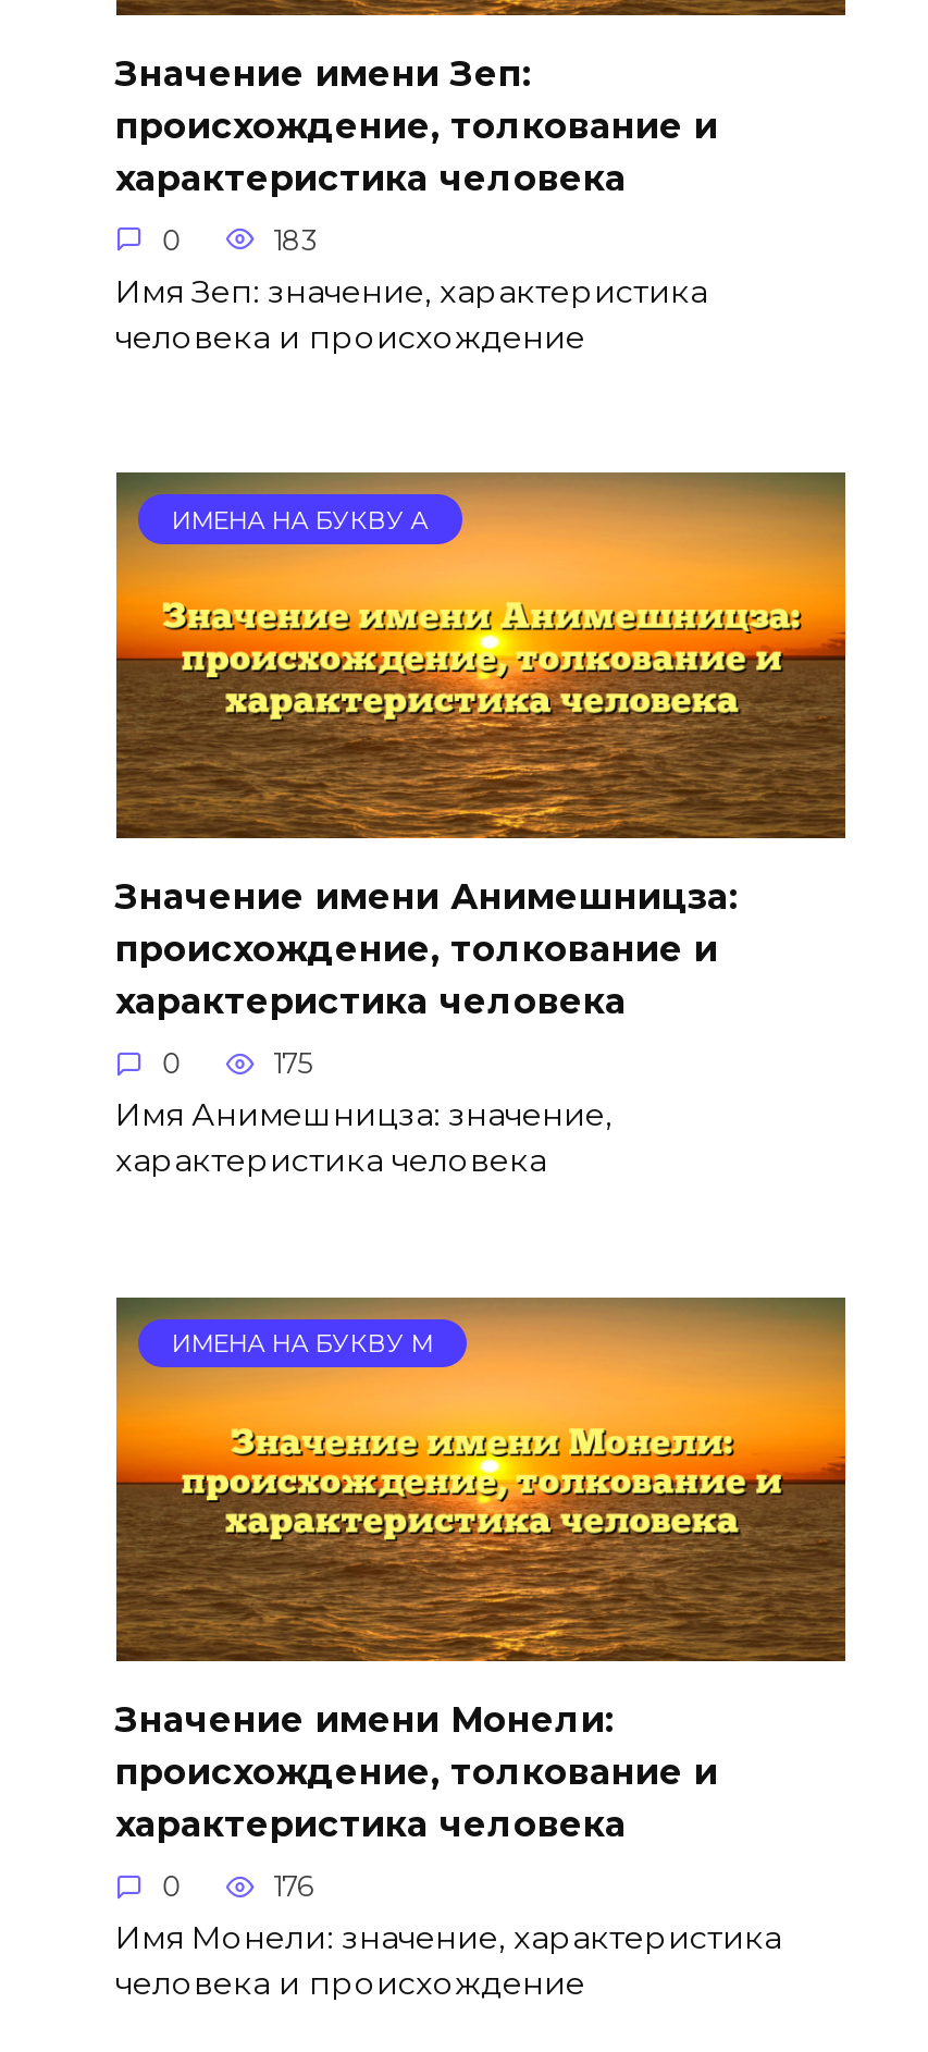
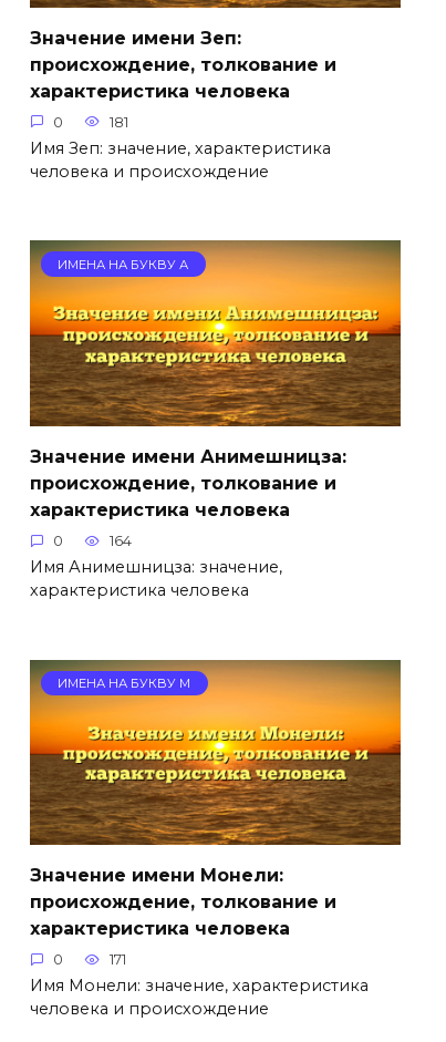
[273,224,319,257] 183 -> [110,114,128,131] 181
[273,1048,312,1080] 175 -> [110,533,132,549] 164
[273,1871,314,1904] 176 -> [110,952,126,968] 171

